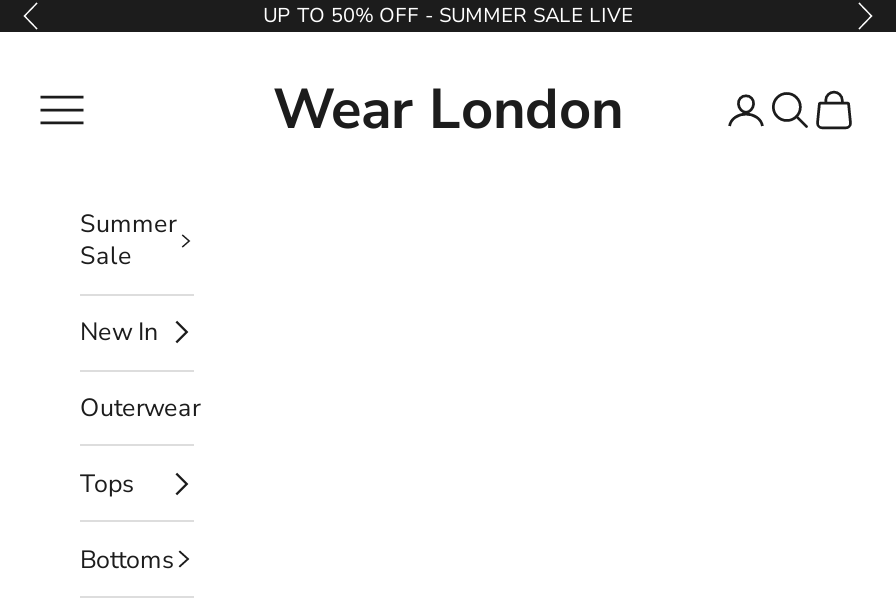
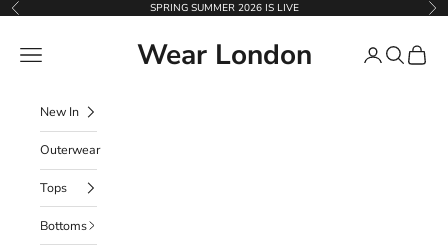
[263,2,633,30] UP TO 50% OFF - SUMMER SALE LIVE -> [149,1,298,15] SPRING SUMMER 2026 IS LIVE
[80,207,176,273] Summer | Sale -> none

